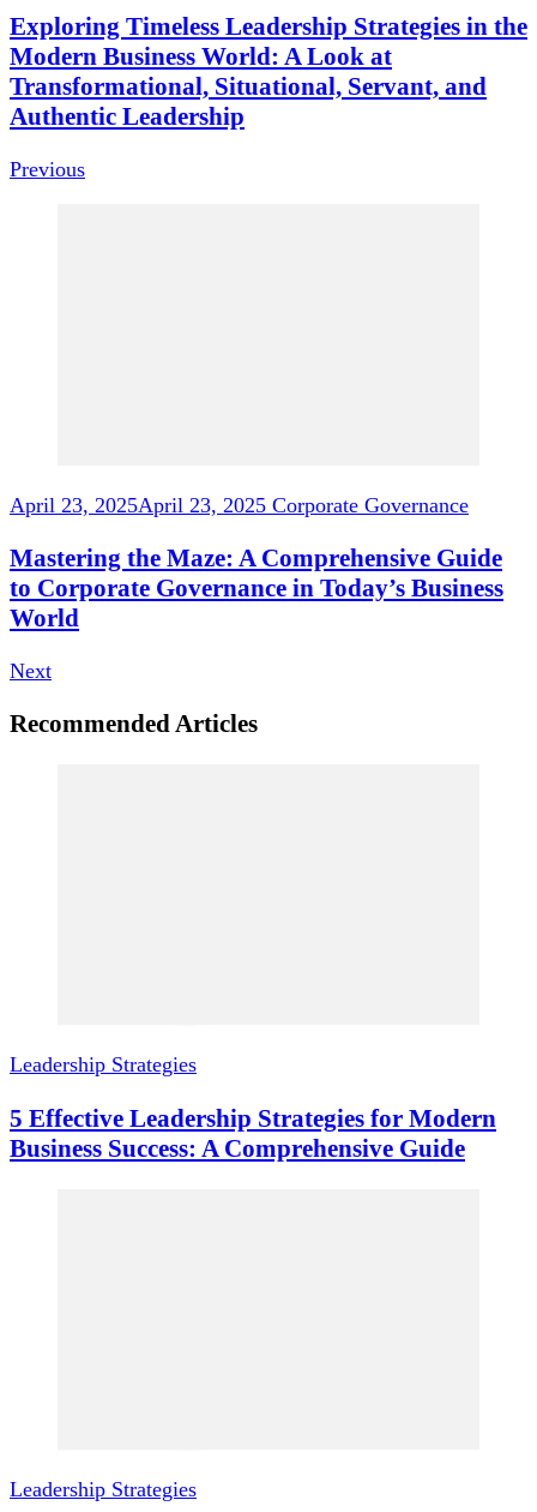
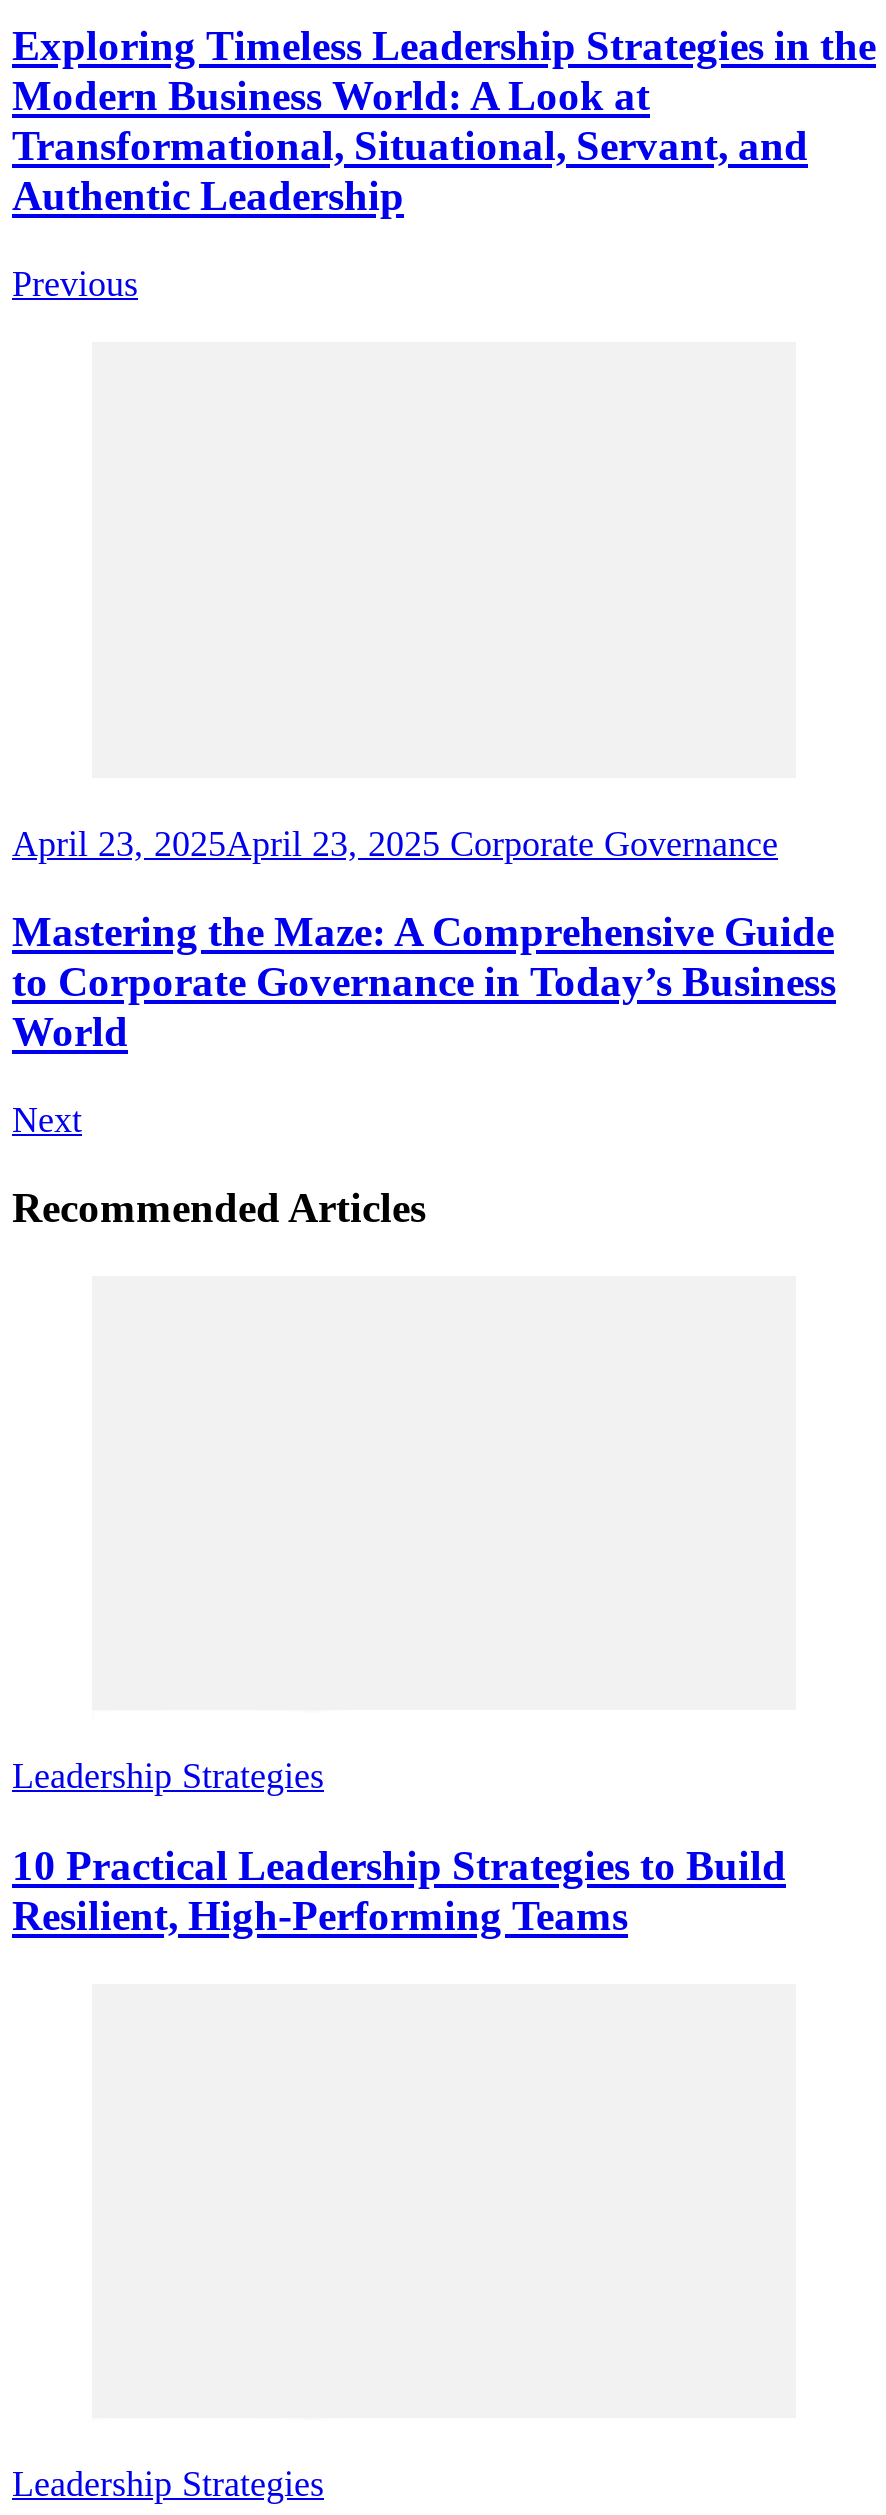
[10,1103,496,1162] 5 Effective Leadership Strategies for Modern | Business Success: A Comprehensive Guide -> [12,1841,786,1939] 10 Practical Leadership Strategies to Build | Resilient, High-Performing Teams

